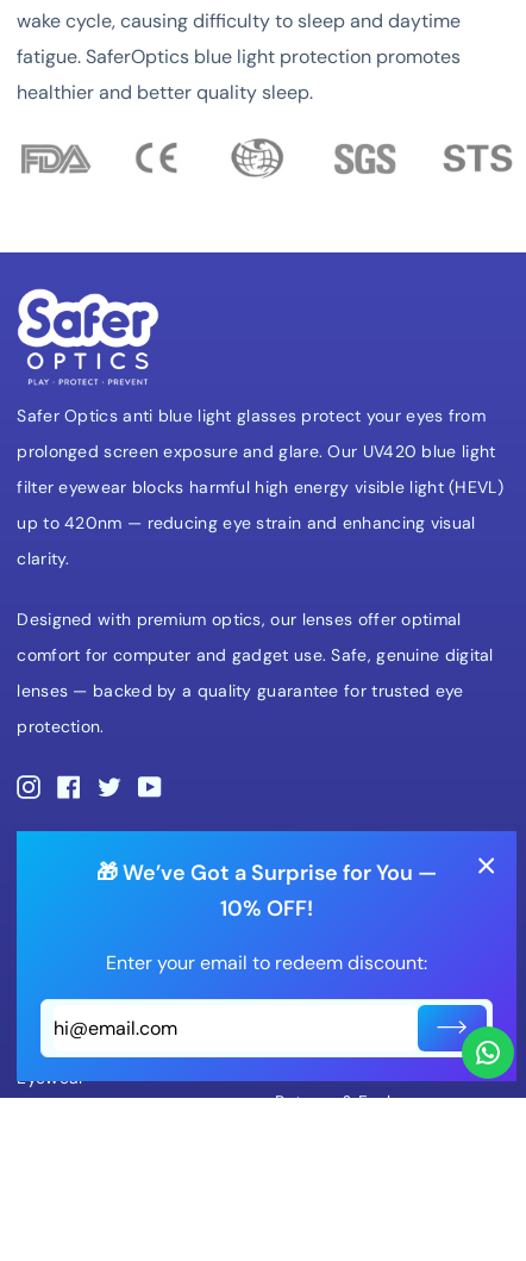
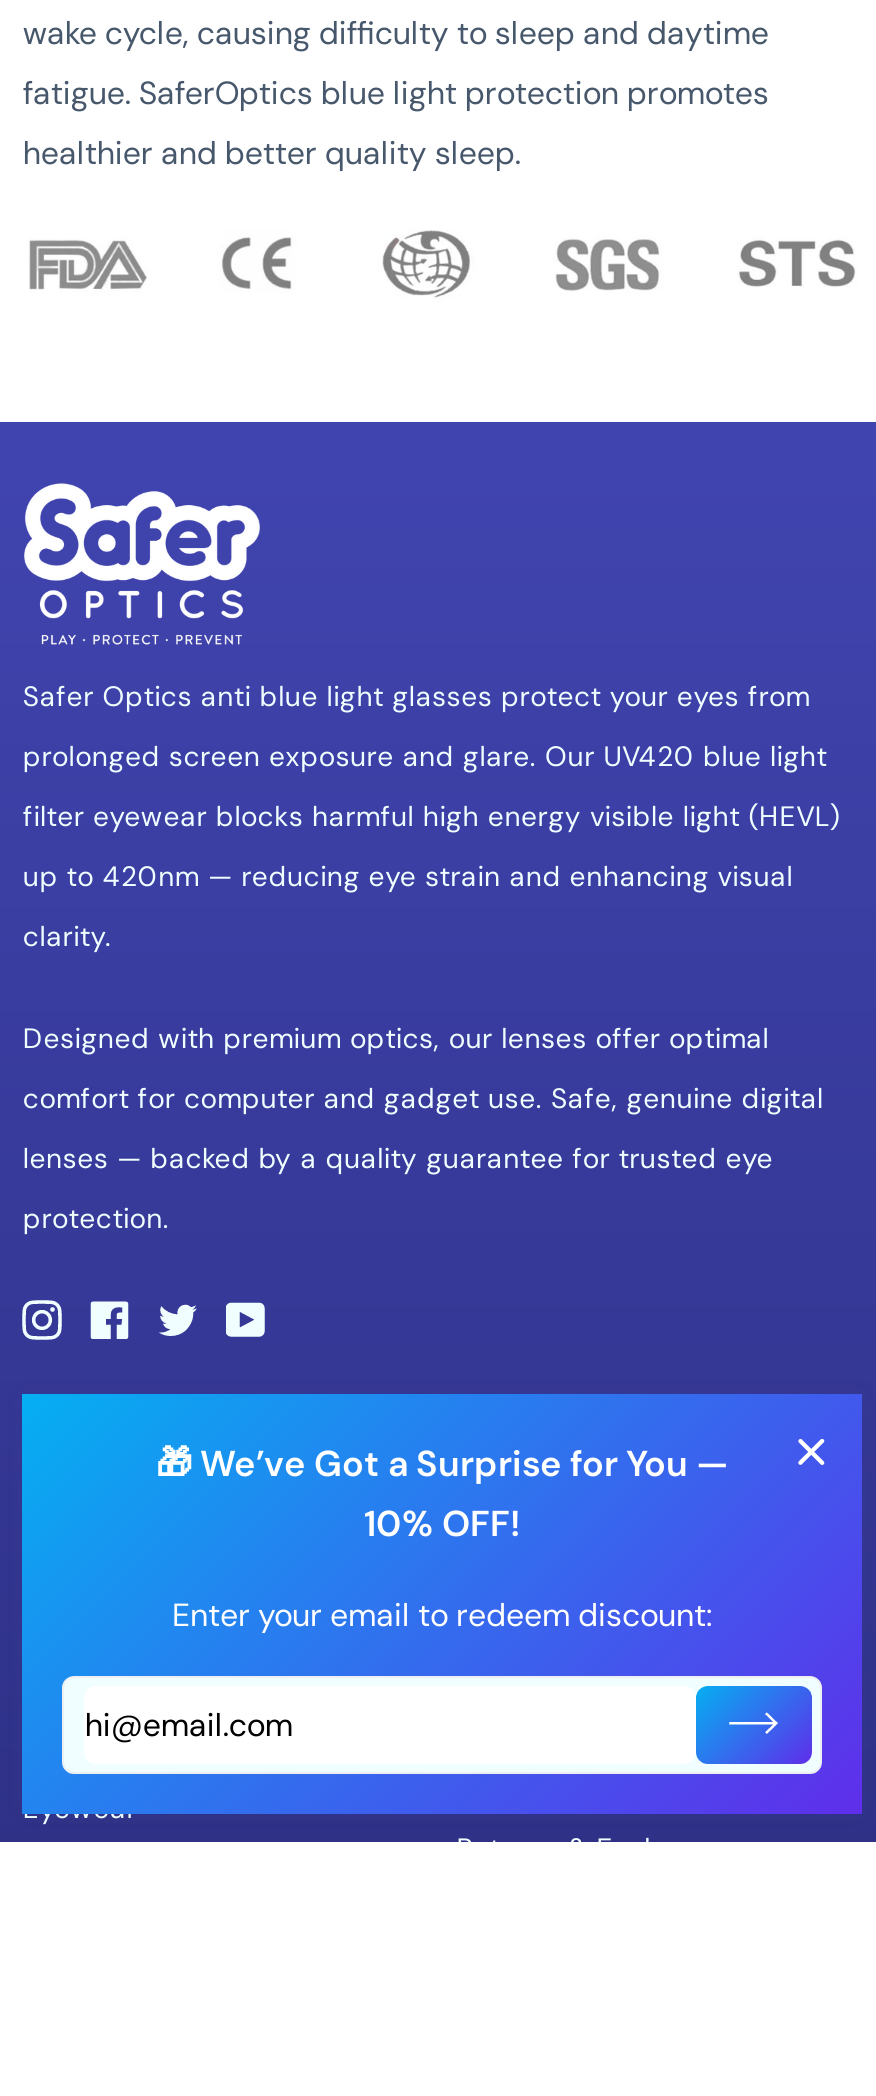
[461,1025,515,1080] [image] -> [770,1722,860,1812] [image]

